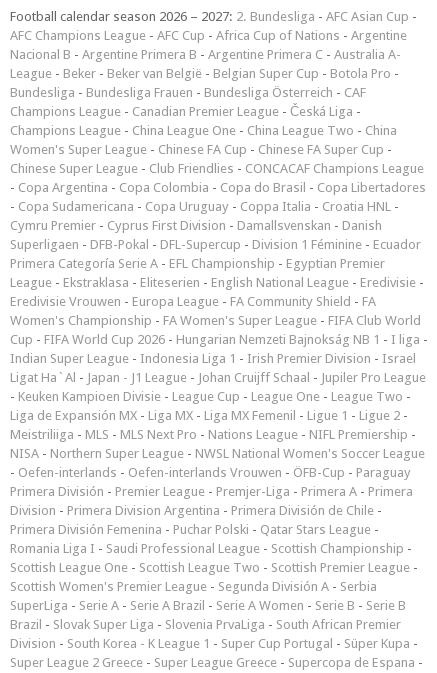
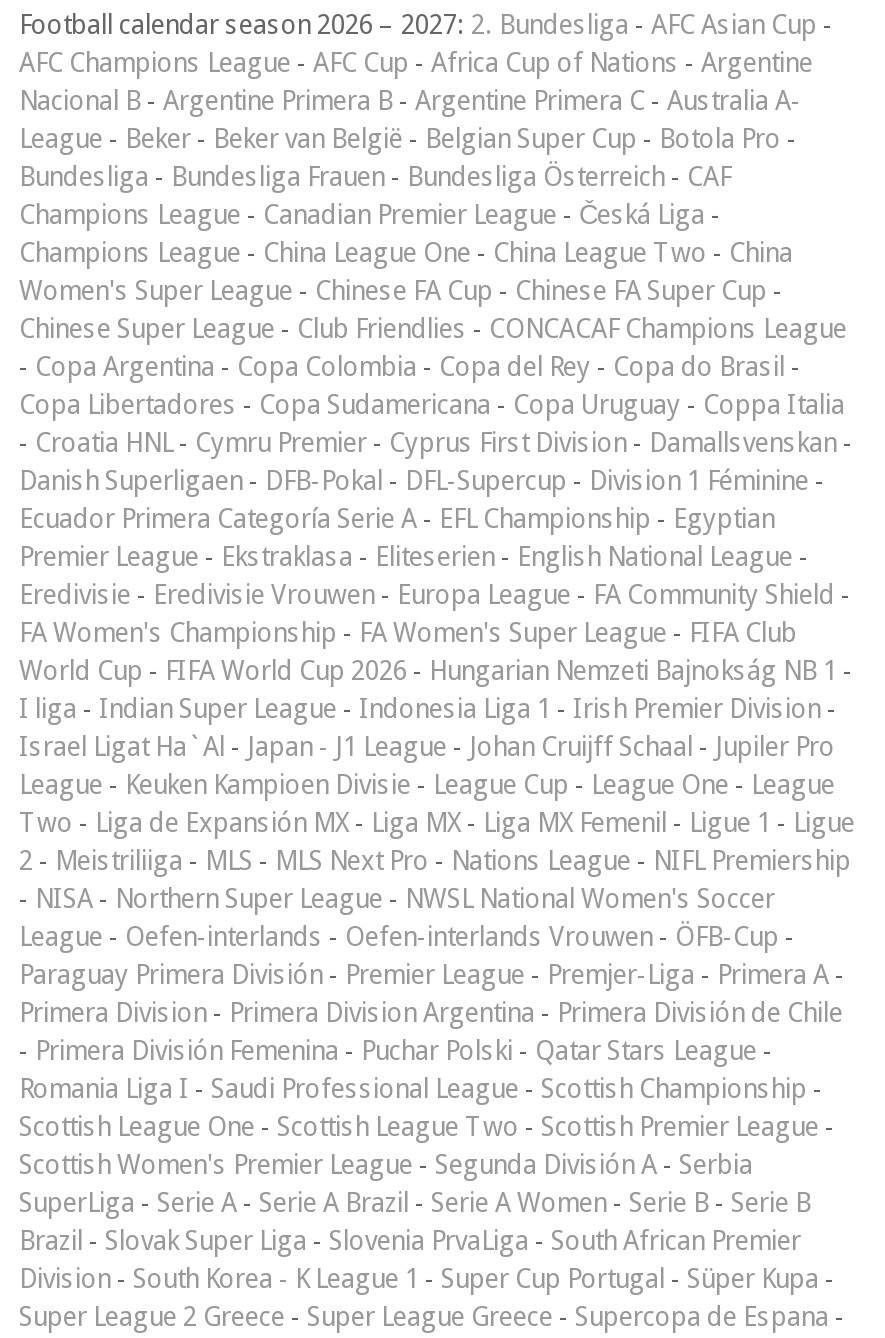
[10,180,428,537] - Copa Argentina - Copa Colombia - Copa do Brasil - Copa Libertadores | - Copa Sudamericana - Copa Uruguay - Coppa Italia - Croatia HNL - | Cymru Premier - Cyprus First Division - Damallsvenskan - Danish | Superligaen - DFB-Pokal - DFL-Supercup - Division 1 Féminine - Ecuador | Primera Categoría Serie A - EFL Championship - Egyptian Premier | League - Ekstraklasa - Eliteserien - English National League - Eredivisie - | Eredivisie Vrouwen - Europa League - FA Community Shield - FA | Women's Championship - FA Women's Super League - FIFA Club World | Cup - FIFA World Cup 2026 - Hungarian Nemzeti Bajnokság NB 1 - I liga - | Indian Super League - Indonesia Liga 1 - Irish Premier Division - Israel | Ligat Ha`Al - Japan - J1 League - Johan Cruijff Schaal - Jupiler Pro League | - Keuken Kampioen Divisie - League Cup - League One - League Two - | Liga de Expansión MX - Liga MX - Liga MX Femenil - Ligue 1 - Ligue 2 - | Meistriliiga - MLS - MLS Next Pro - Nations League - NIFL Premiership - | NISA - Northern Super League - NWSL National Women's Soccer League | - Oefen-interlands - Oefen-interlands Vrouwen - ÖFB-Cup - Paraguay | Primera División - Premier League - Premjer-Liga - Primera A - Primera | Division - Primera Division Argentina - Primera División de Chile - | Primera División Femenina - Puchar Polski - Qatar Stars League - -> [19,351,855,1065] - Copa Argentina - Copa Colombia - Copa del Rey - Copa do Brasil - | Copa Libertadores - Copa Sudamericana - Copa Uruguay - Coppa Italia | - Croatia HNL - Cymru Premier - Cyprus First Division - Damallsvenskan - | Danish Superligaen - DFB-Pokal - DFL-Supercup - Division 1 Féminine - | Ecuador Primera Categoría Serie A - EFL Championship - Egyptian | Premier League - Ekstraklasa - Eliteserien - English National League - | Eredivisie - Eredivisie Vrouwen - Europa League - FA Community Shield - | FA Women's Championship - FA Women's Super League - FIFA Club | World Cup - FIFA World Cup 2026 - Hungarian Nemzeti Bajnokság NB 1 - | I liga - Indian Super League - Indonesia Liga 1 - Irish Premier Division - | Israel Ligat Ha`Al - Japan - J1 League - Johan Cruijff Schaal - Jupiler Pro | League - Keuken Kampioen Divisie - League Cup - League One - League | Two - Liga de Expansión MX - Liga MX - Liga MX Femenil - Ligue 1 - Ligue | 2 - Meistriliiga - MLS - MLS Next Pro - Nations League - NIFL Premiership | - NISA - Northern Super League - NWSL National Women's Soccer | League - Oefen-interlands - Oefen-interlands Vrouwen - ÖFB-Cup - | Paraguay Primera División - Premier League - Premjer-Liga - Primera A - | Primera Division - Primera Division Argentina - Primera División de Chile | - Primera División Femenina - Puchar Polski - Qatar Stars League -

